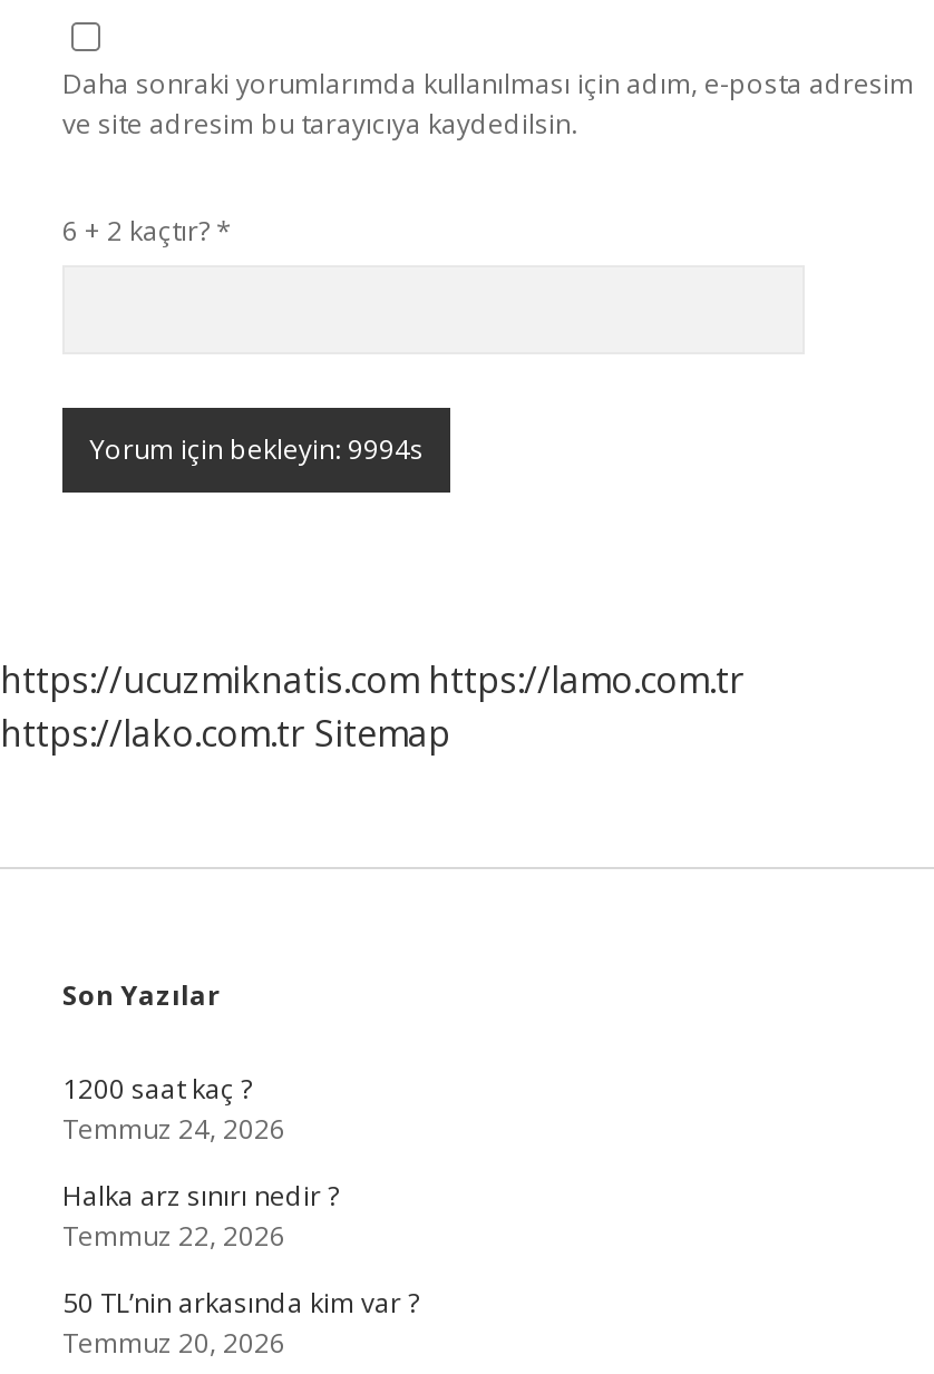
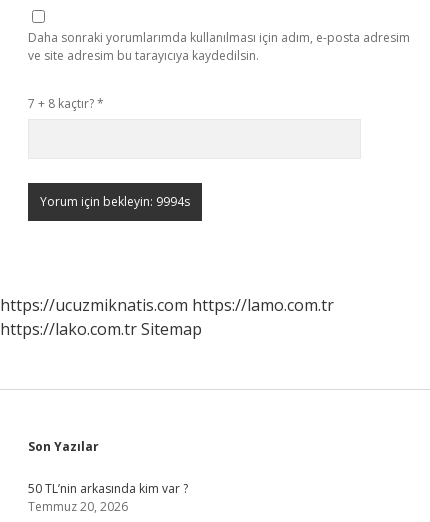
[62,212,232,250] 6 + 2 kaçtır? * -> [28,95,104,112] 7 + 8 kaçtır? *
[62,1070,339,1255] 1200 saat kaç ? | Temmuz 24, 2026 | Halka arz sınırı nedir ? | Temmuz 22, 2026 -> none

